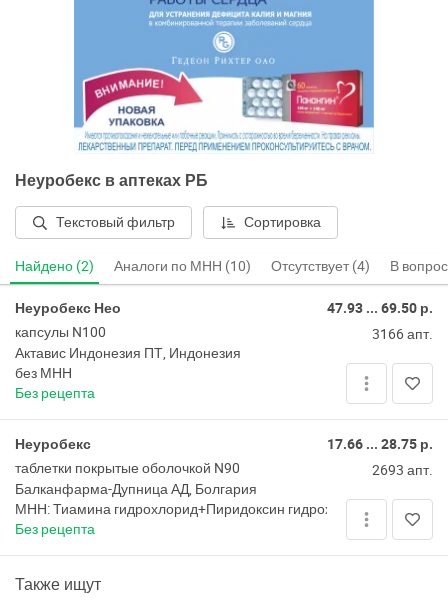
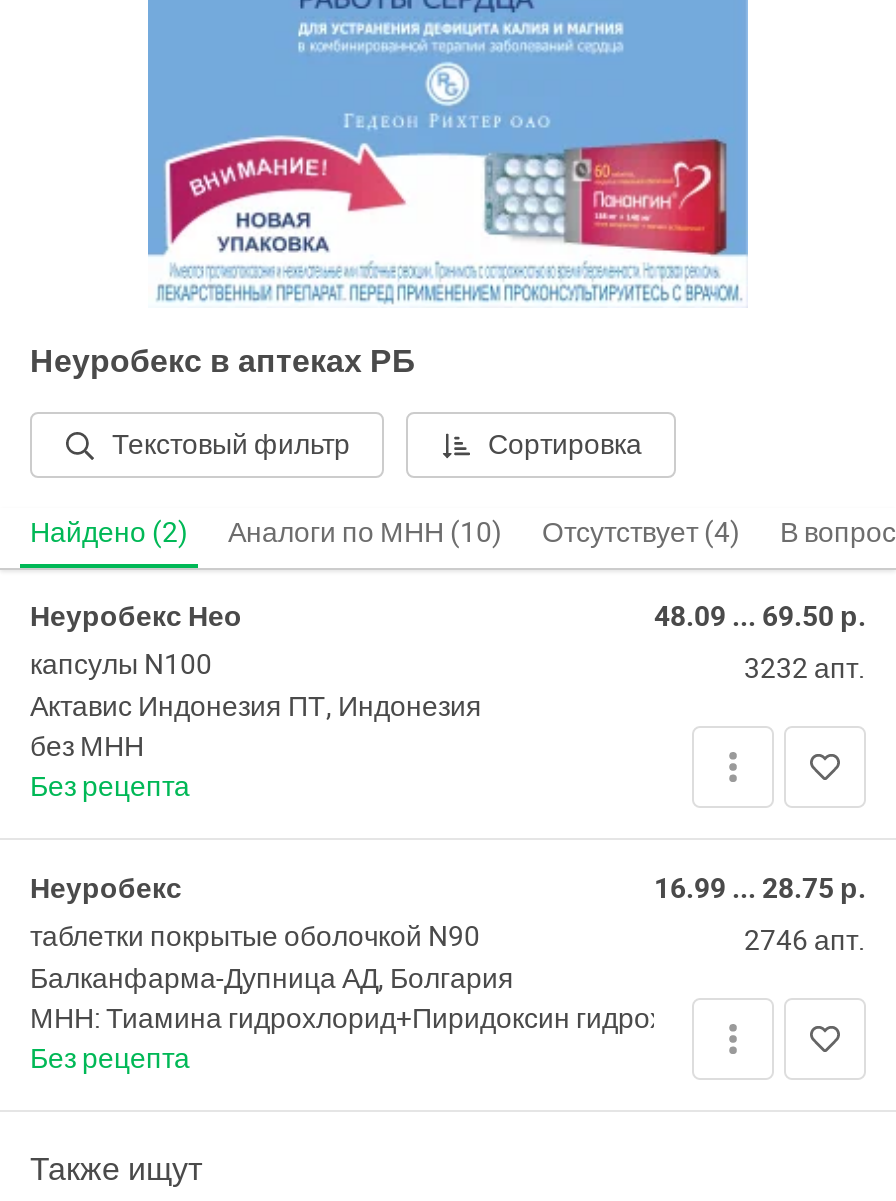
[327,298,433,317] 47.93 ... 69.50 р. -> [654,596,866,634] 48.09 ... 69.50 р.
[372,324,433,343] 3166 апт. -> [744,648,866,686] 3232 апт.
[327,434,433,453] 17.66 ... 28.75 р. -> [654,868,866,906] 16.99 ... 28.75 р.
[372,460,433,479] 2693 апт. -> [744,920,866,958] 2746 апт.

